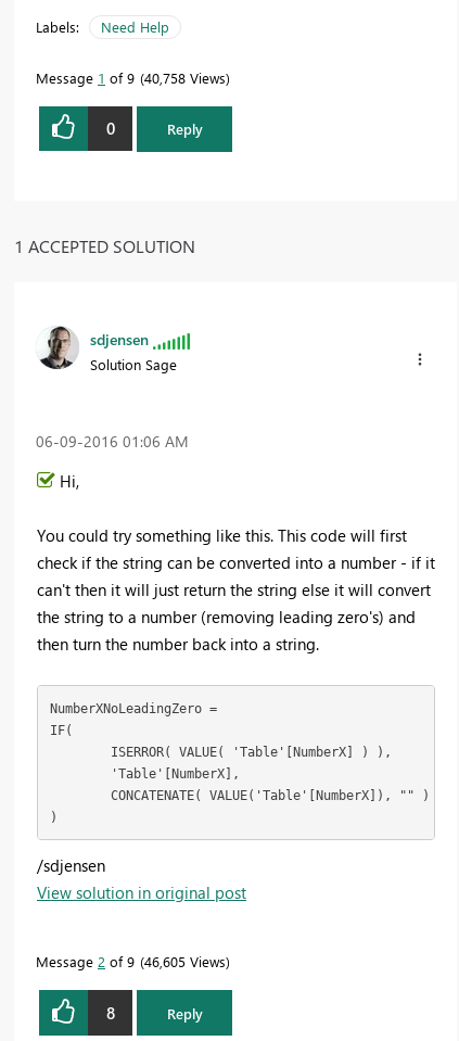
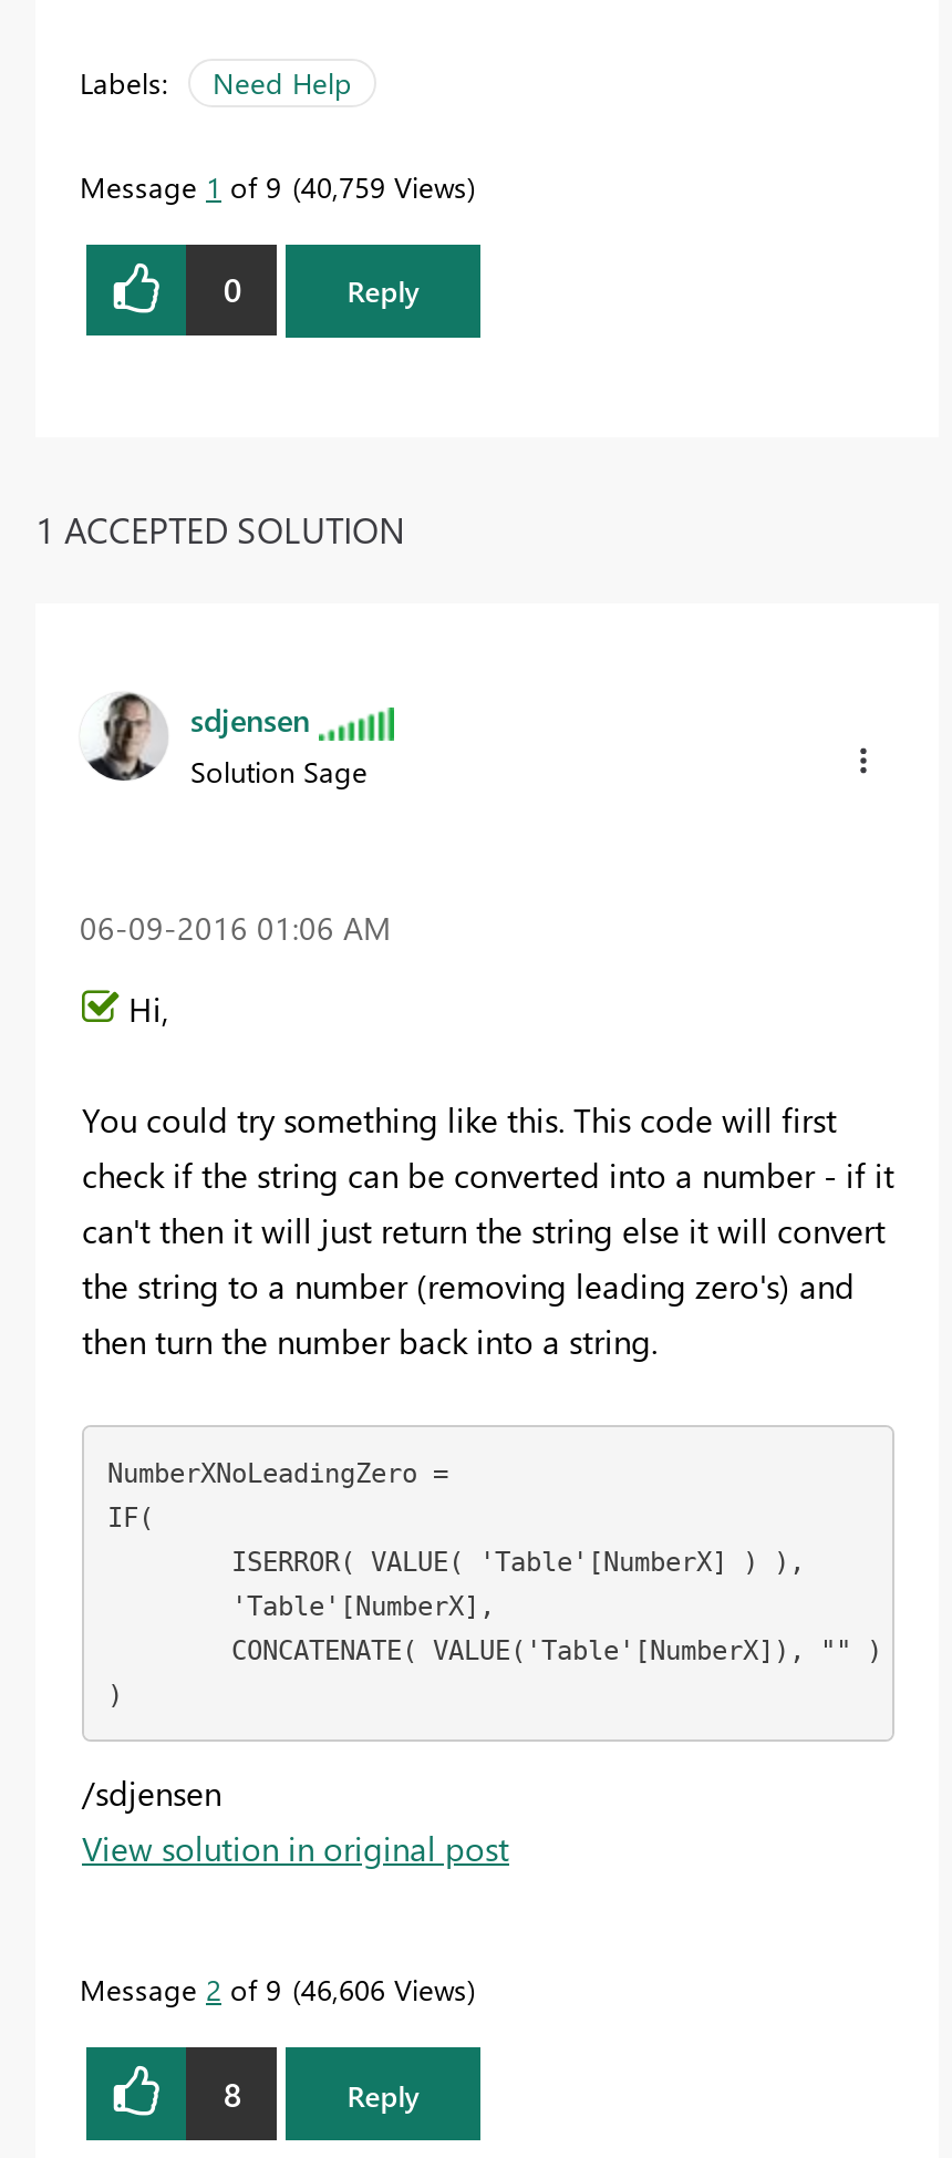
[36,68,226,86] Message 1 of 9 40,758 Views -> [80,166,467,204] Message 1 of 9 40,759 Views
[36,952,226,971] Message 2 of 9 46,605 Views -> [80,1970,467,2008] Message 2 of 9 46,606 Views

